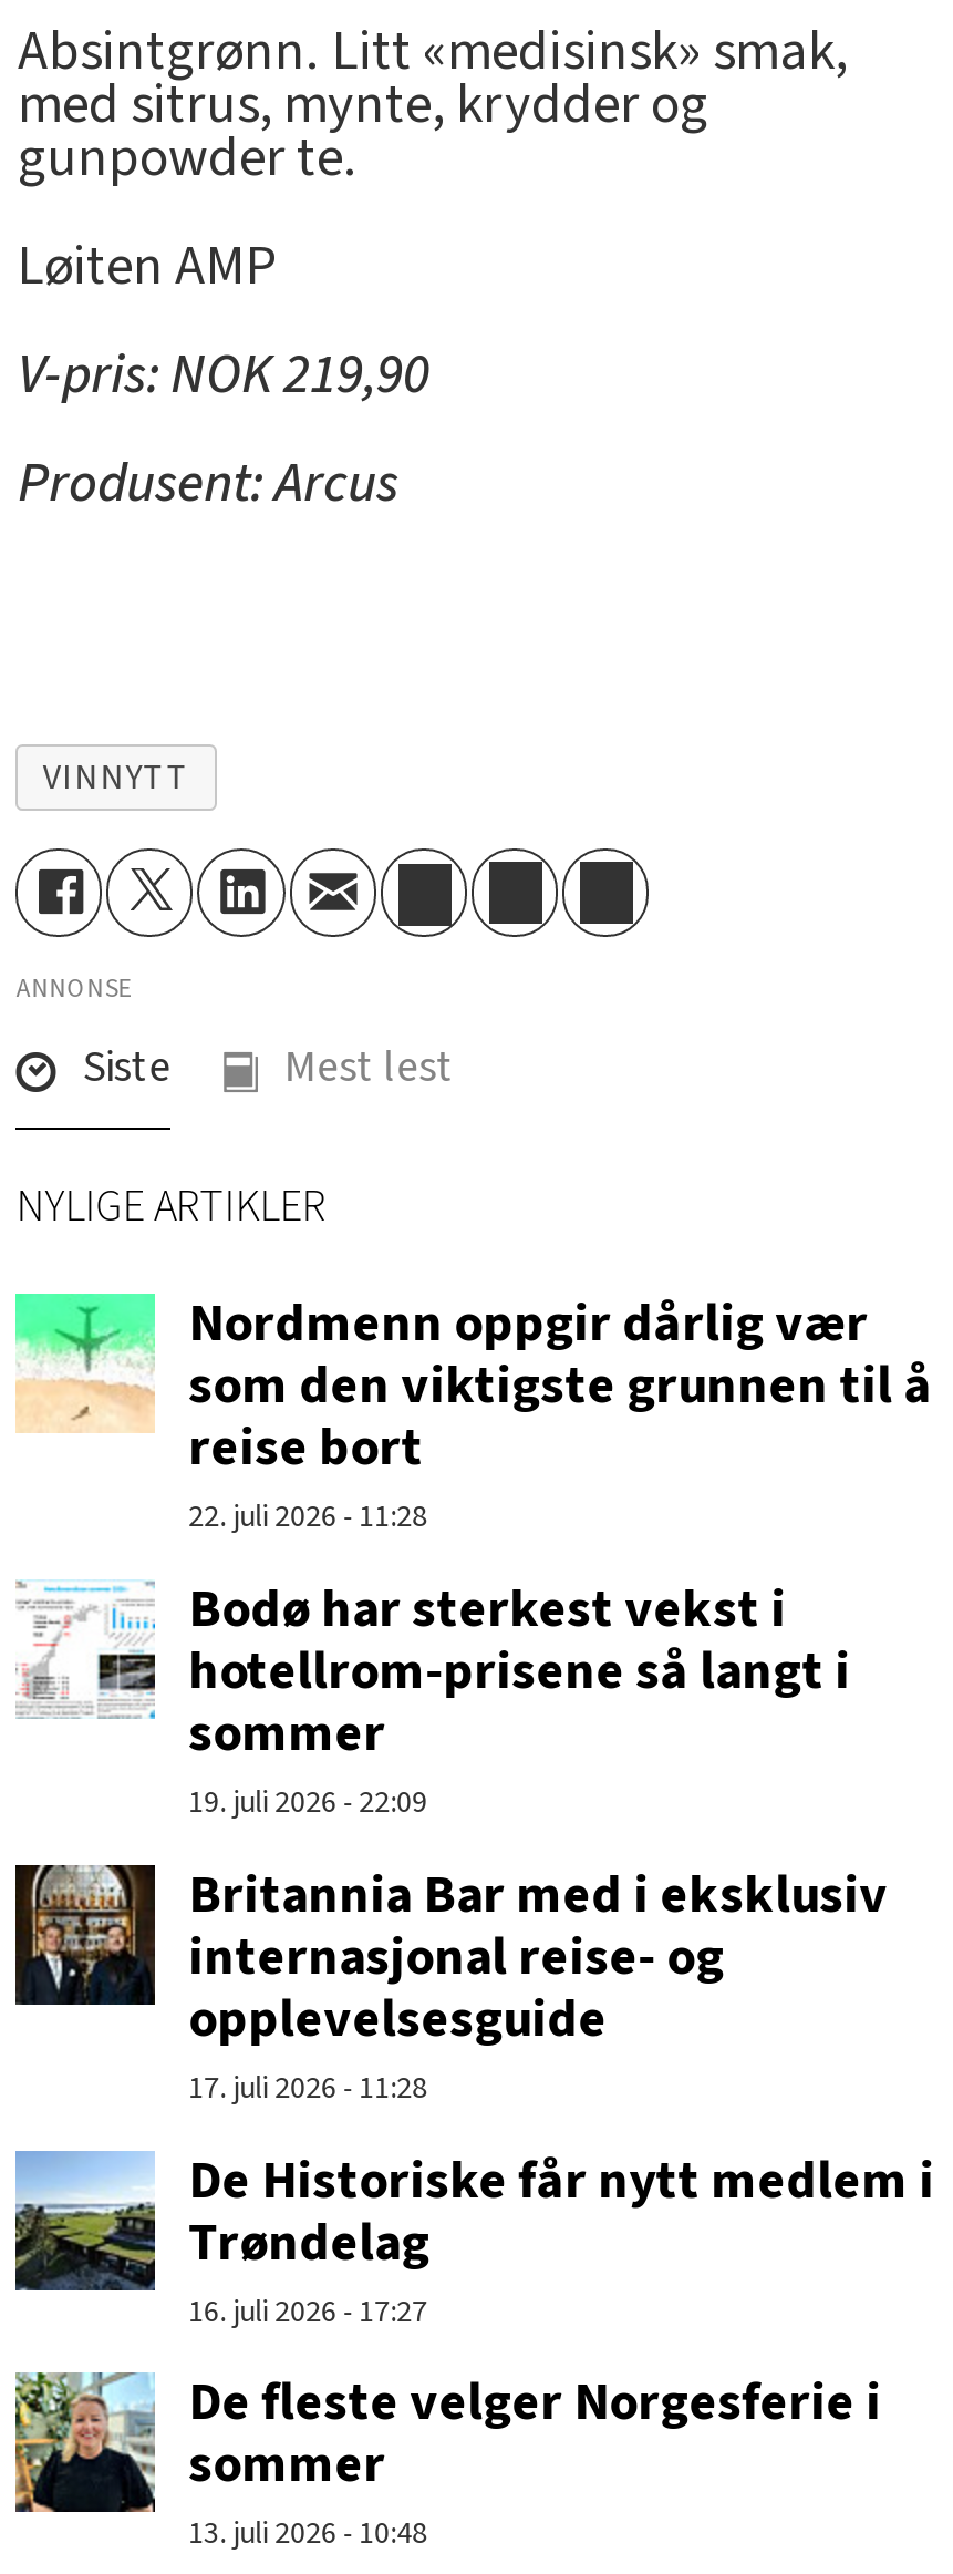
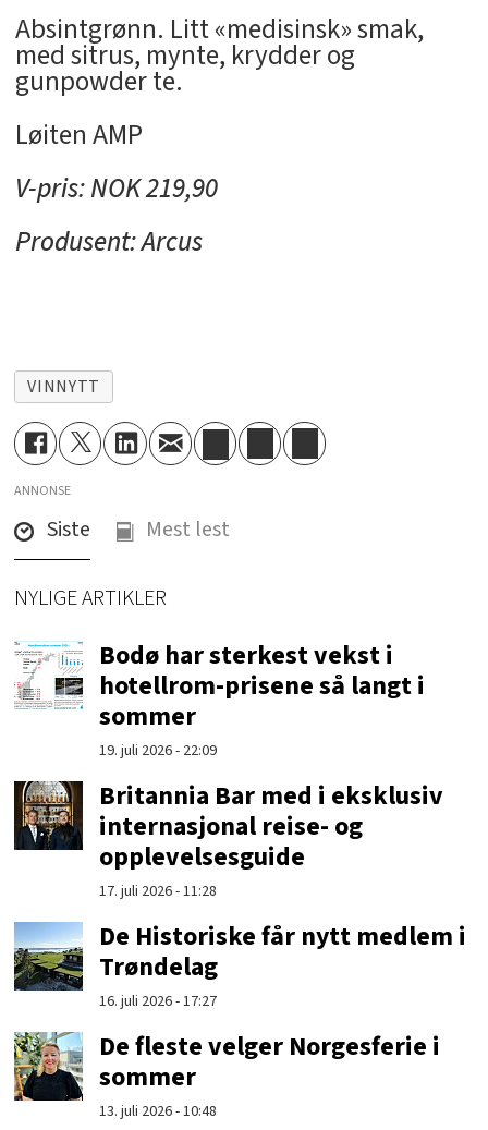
[13,1284,932,1539] [image] | Nordmenn oppgir dårlig vær | som den viktigste grunnen til å | reise bort | 22. juli 2026 - 11:28 -> none

